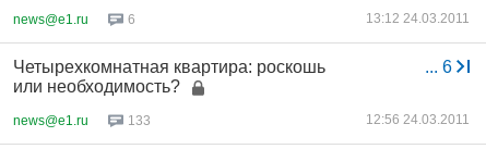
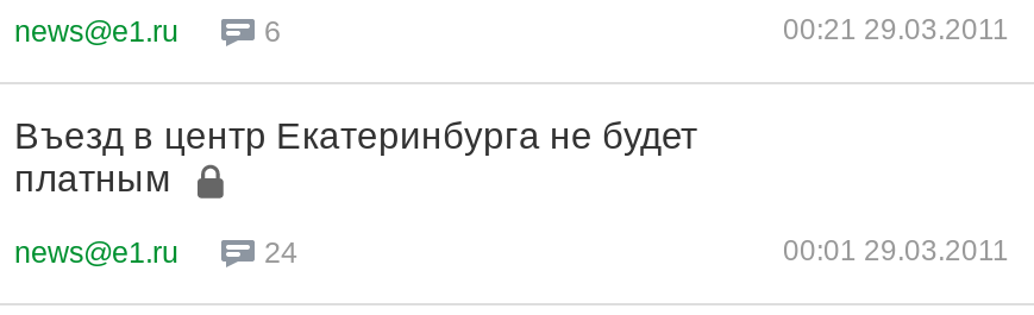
[366,11,470,26] 13:12 24.03.2011 -> [783,13,1009,46] 00:21 29.03.2011
[13,58,457,96] ... 6 | Четырехкомнатная квартира: роскошь | или необходимость? -> [14,115,697,199] Въезд в центр Екатеринбурга не будет | платным
[128,112,470,128] 133 | 12:56 24.03.2011 -> [264,234,1009,270] 24 | 00:01 29.03.2011

